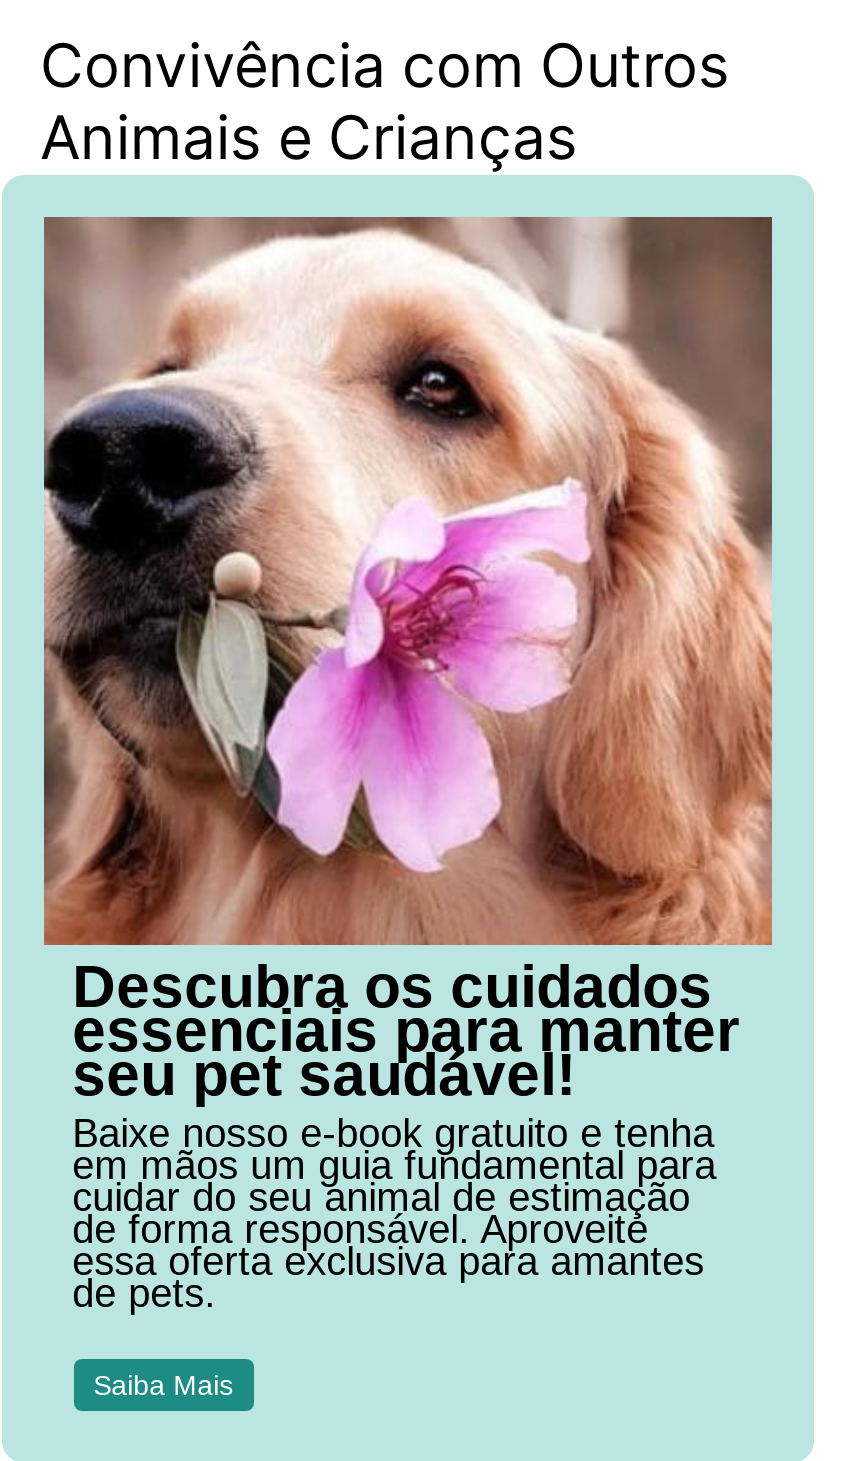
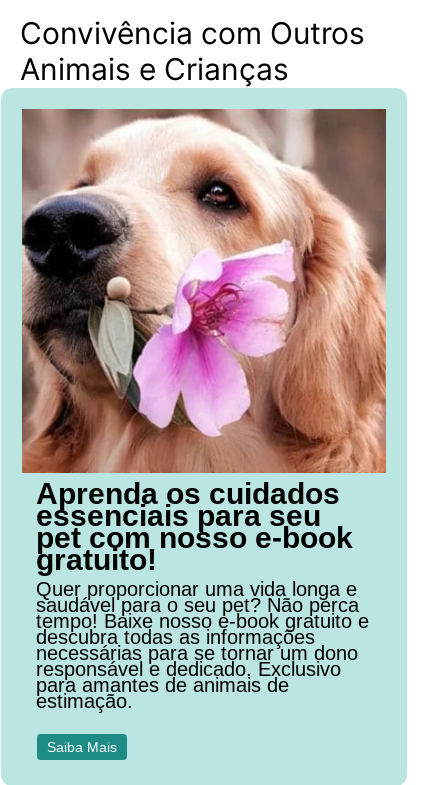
[72,954,740,1316] Descubra os cuidados | essenciais para manter | seu pet saudável! | Baixe nosso e-book gratuito e tenha | em mãos um guia fundamental para | cuidar do seu animal de estimação | de forma responsável. Aproveite | essa oferta exclusiva para amantes | de pets. -> [36,477,369,712] Aprenda os cuidados | essenciais para seu | pet com nosso e-book | gratuito! | Quer proporcionar uma vida longa e | saudável para o seu pet? Não perca | tempo! Baixe nosso e-book gratuito e | descubra todas as informações | necessárias para se tornar um dono | responsável e dedicado. Exclusivo | para amantes de animais de | estimação.

